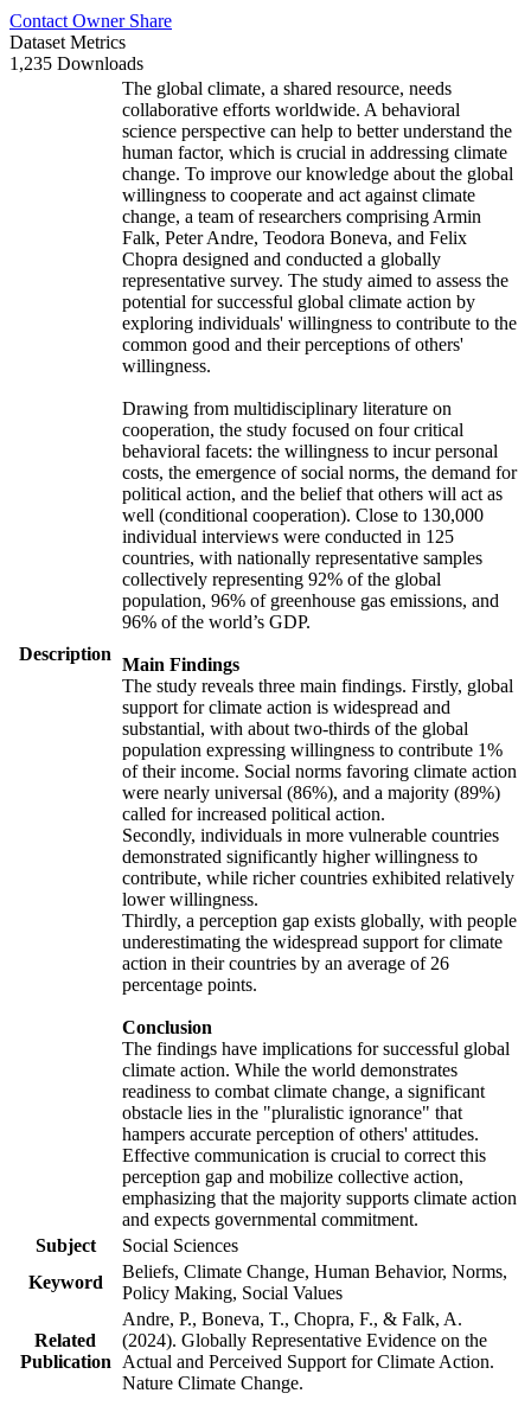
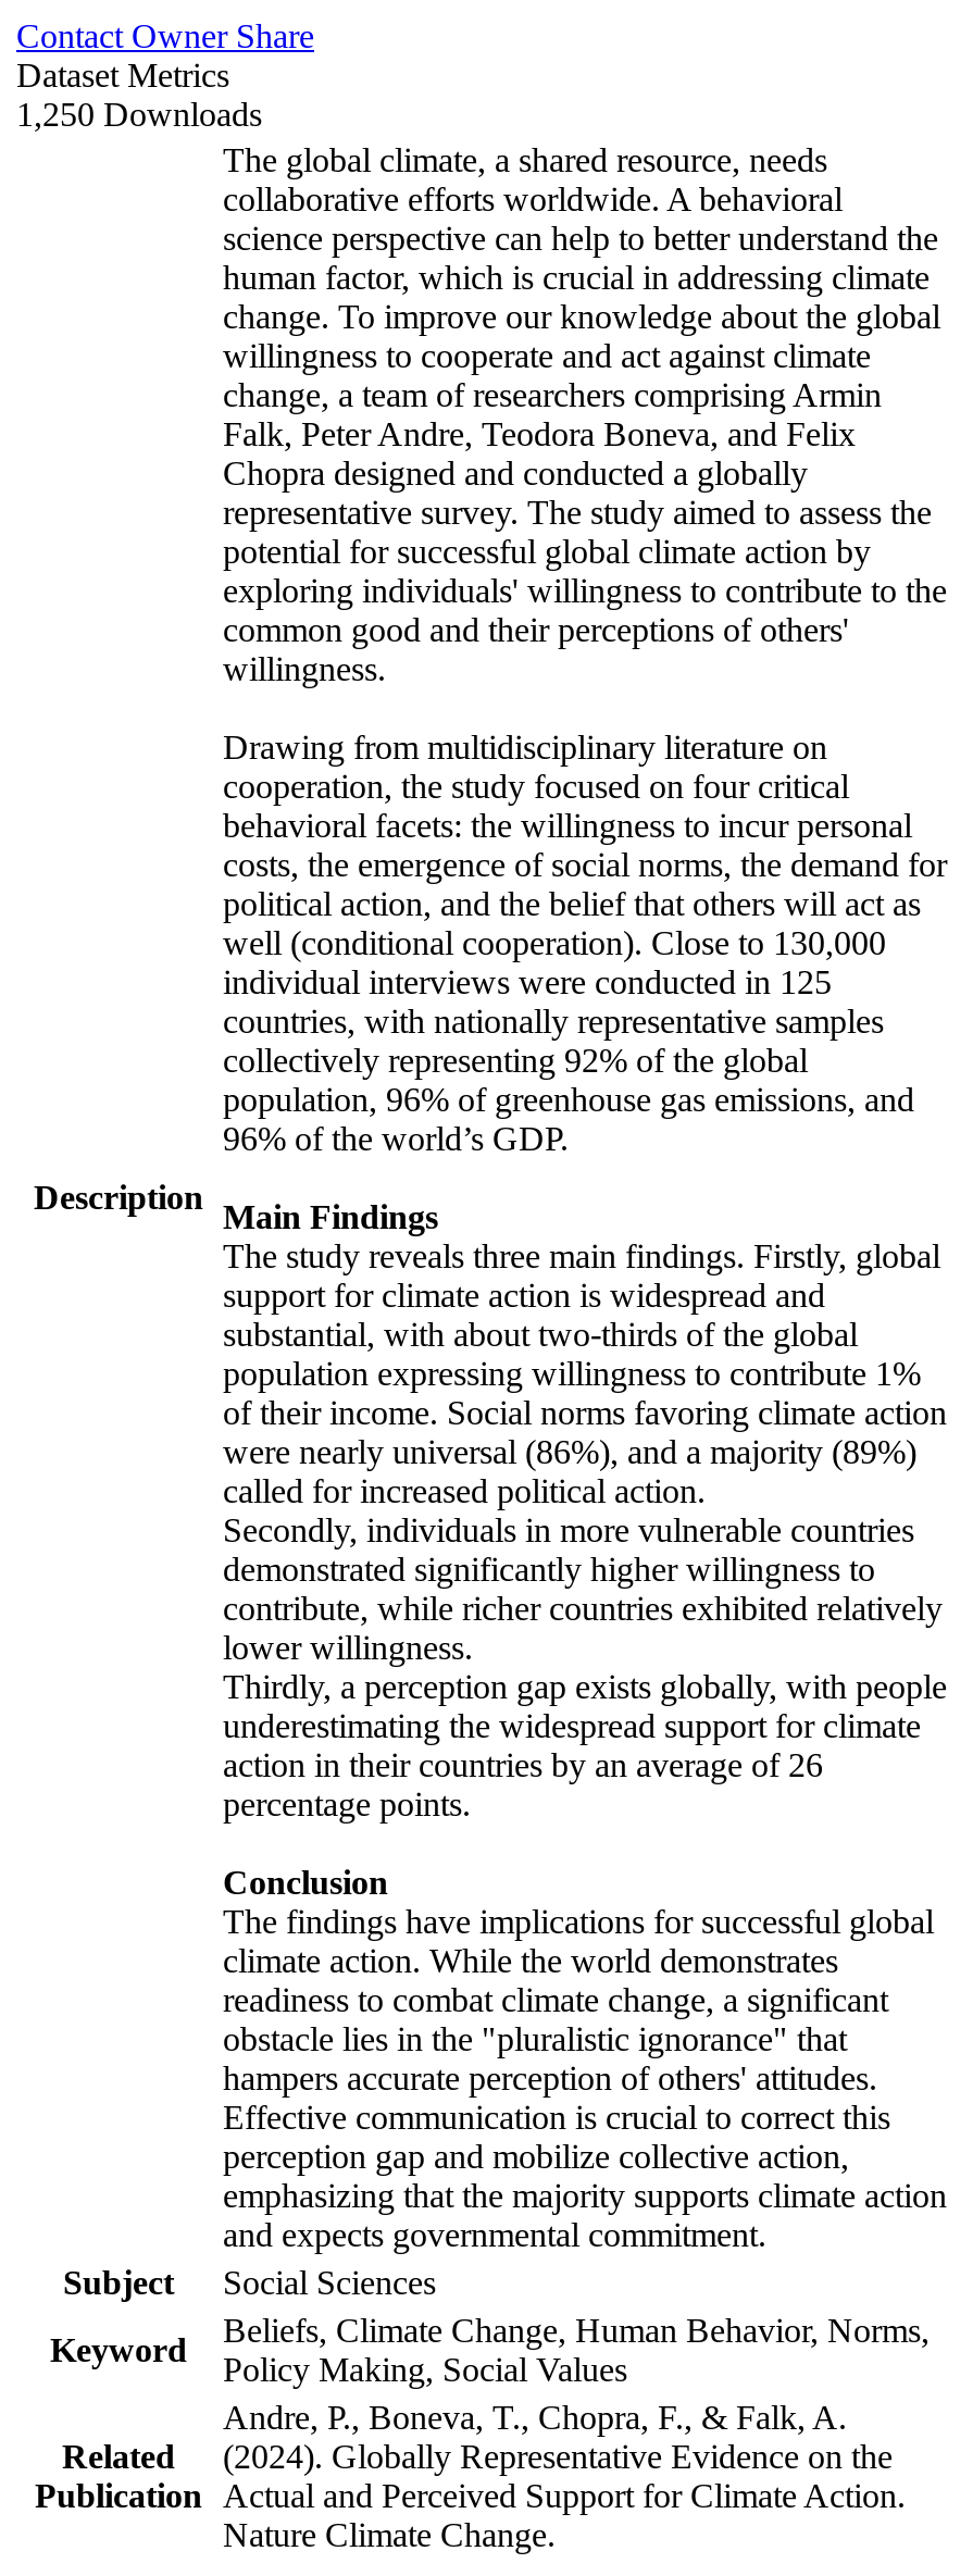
[9,54,143,74] 1,235 Downloads -> [16,96,262,133] 1,250 Downloads

